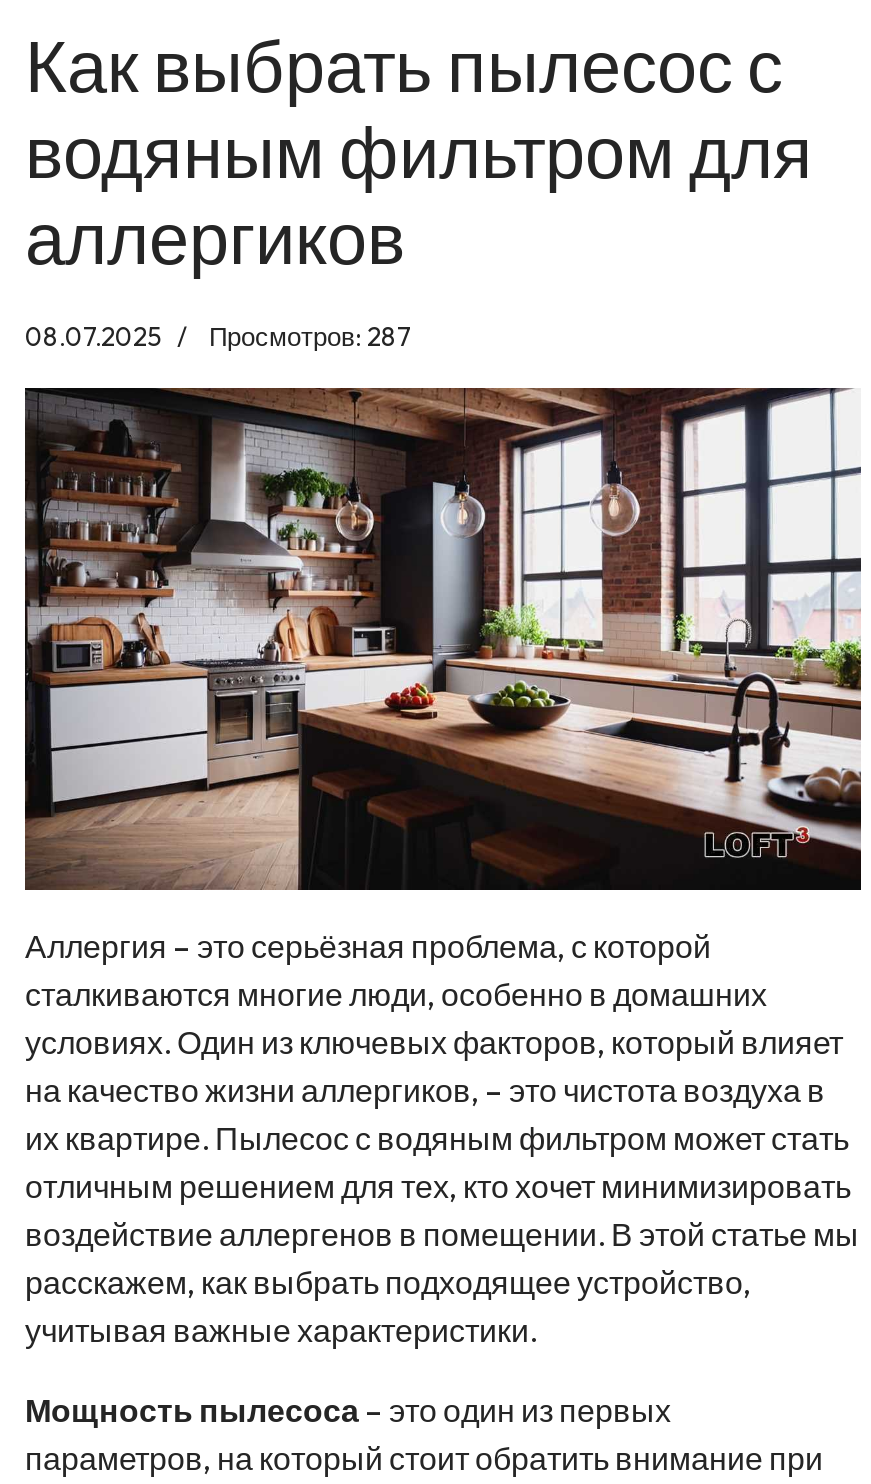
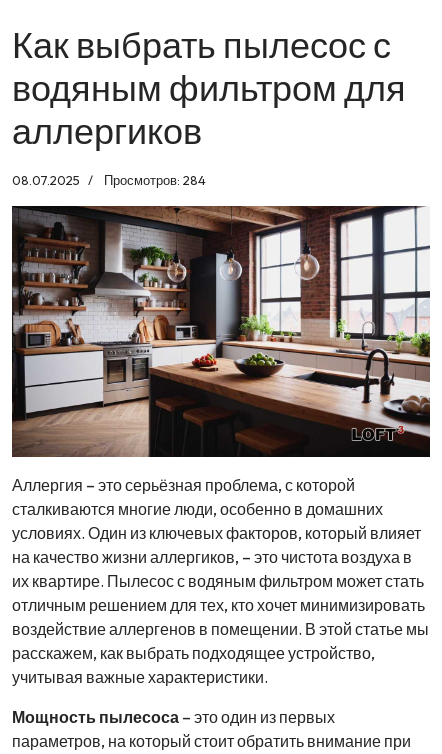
[25,320,411,352] 08.07.2025 Просмотров: 287 -> [12,172,206,188] 08.07.2025 Просмотров: 284

